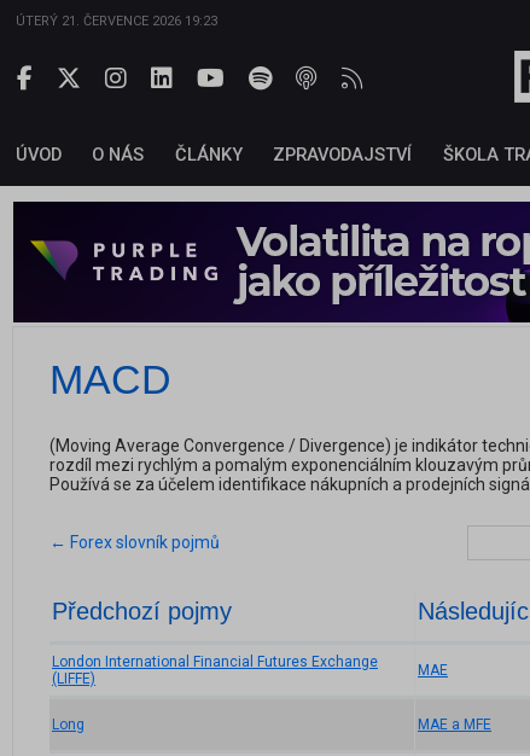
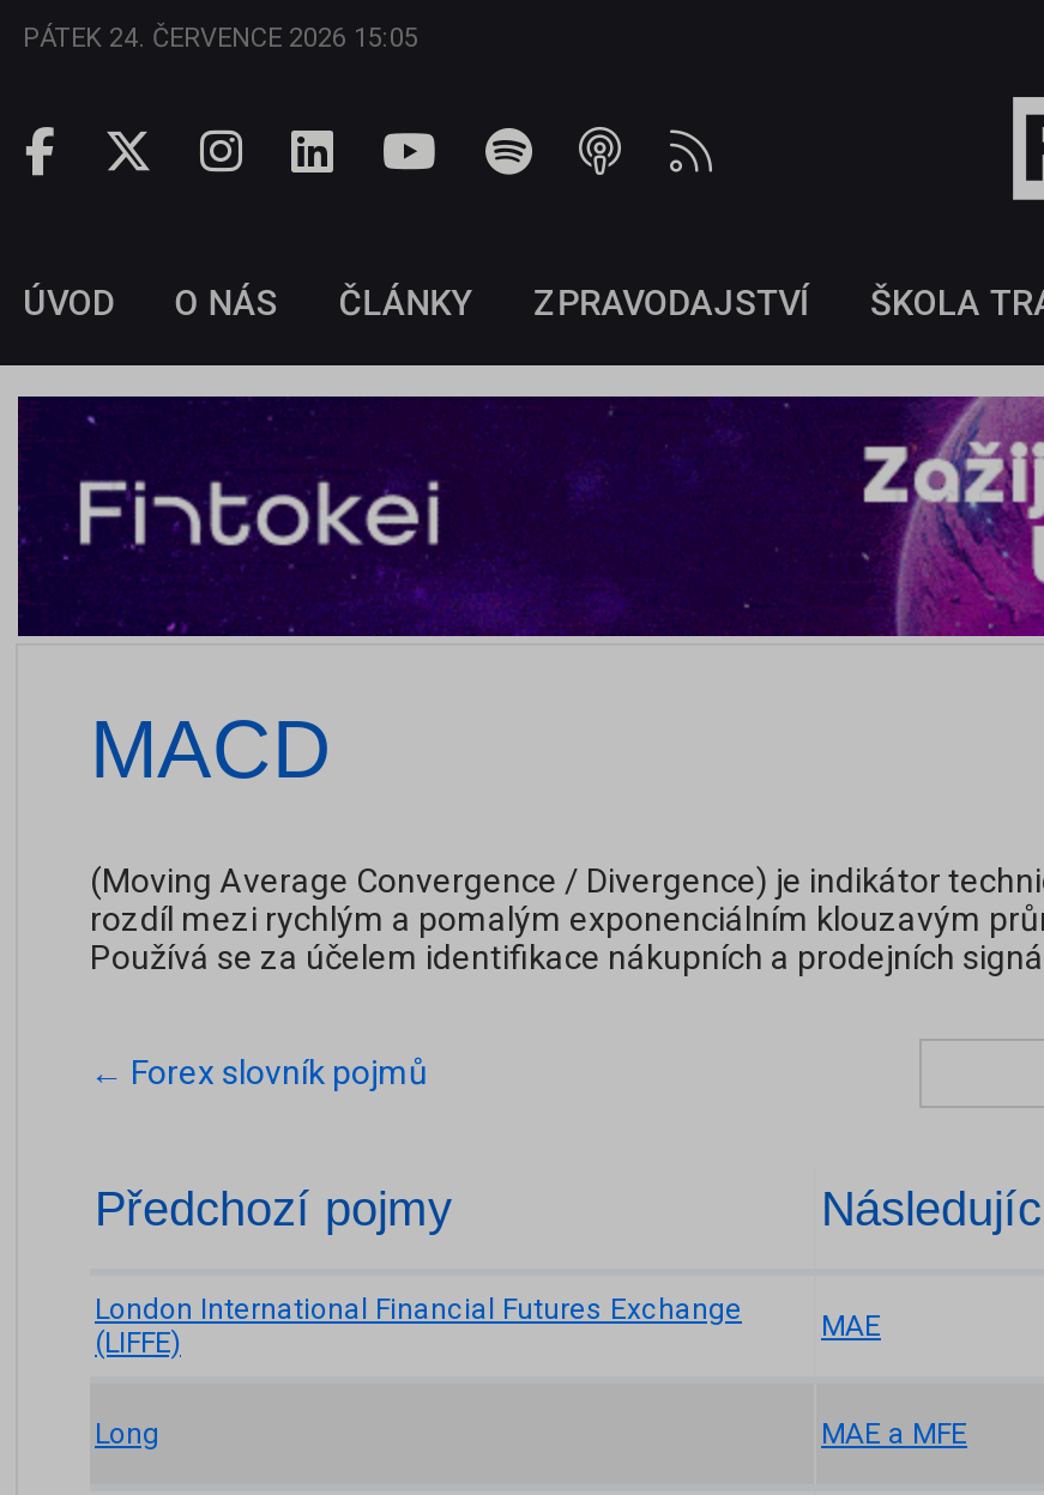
[16,13,217,29] ÚTERÝ 21. ČERVENCE 2026 19:23 -> [23,23,418,54] PÁTEK 24. ČERVENCE 2026 15:05
[13,200,526,324] [image] -> [18,394,1037,638] [image]

